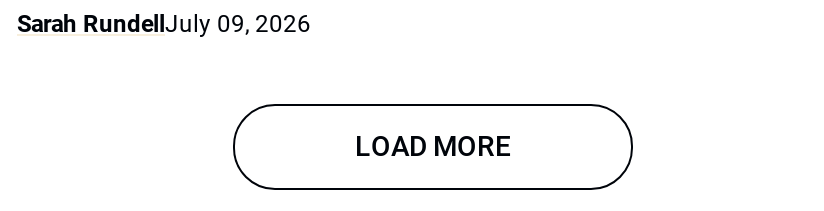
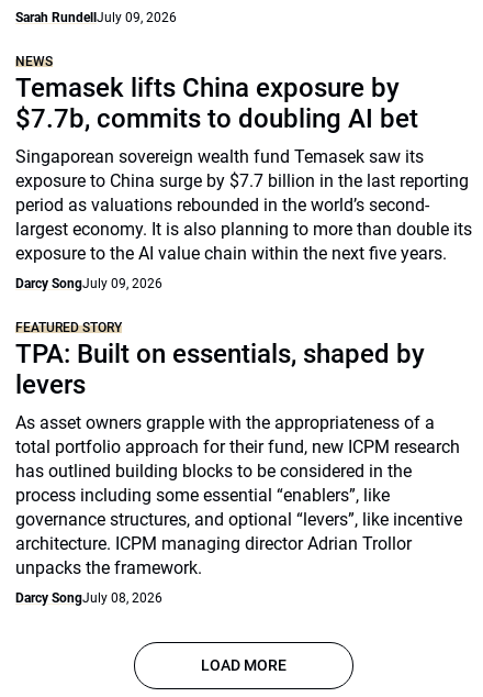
none -> [15,53,472,605] NEWS | Temasek lifts China exposure by | $7.7b, commits to doubling AI bet | Singaporean sovereign wealth fund Temasek saw its | exposure to China surge by $7.7 billion in the last reporting | period as valuations rebounded in the world’s second- | largest economy. It is also planning to more than double its | exposure to the AI value chain within the next five years. | Darcy SongJuly 09, 2026 | FEATURED STORY | TPA: Built on essentials, shaped by | levers | As asset owners grapple with the appropriateness of a | total portfolio approach for their fund, new ICPM research | has outlined building blocks to be considered in the | process including some essential “enablers”, like | governance structures, and optional “levers”, like incentive | architecture. ICPM managing director Adrian Trollor | unpacks the framework. | Darcy SongJuly 08, 2026

